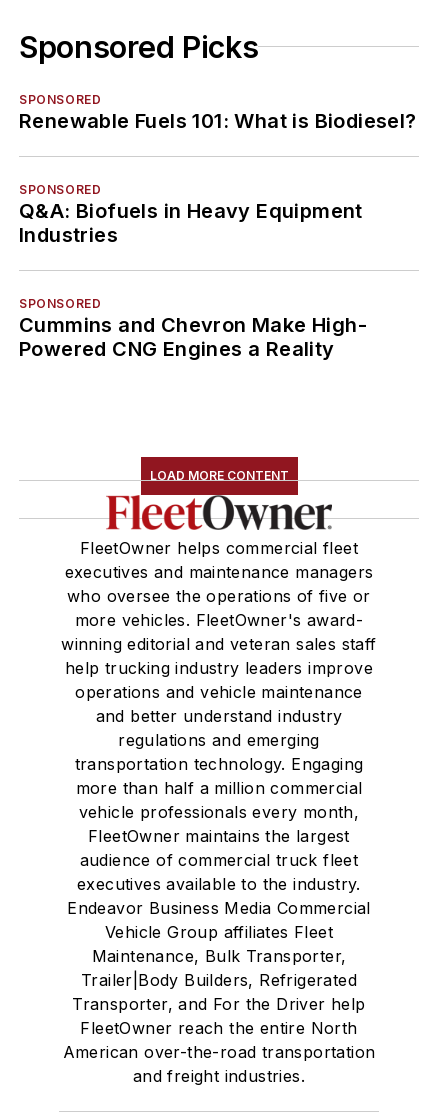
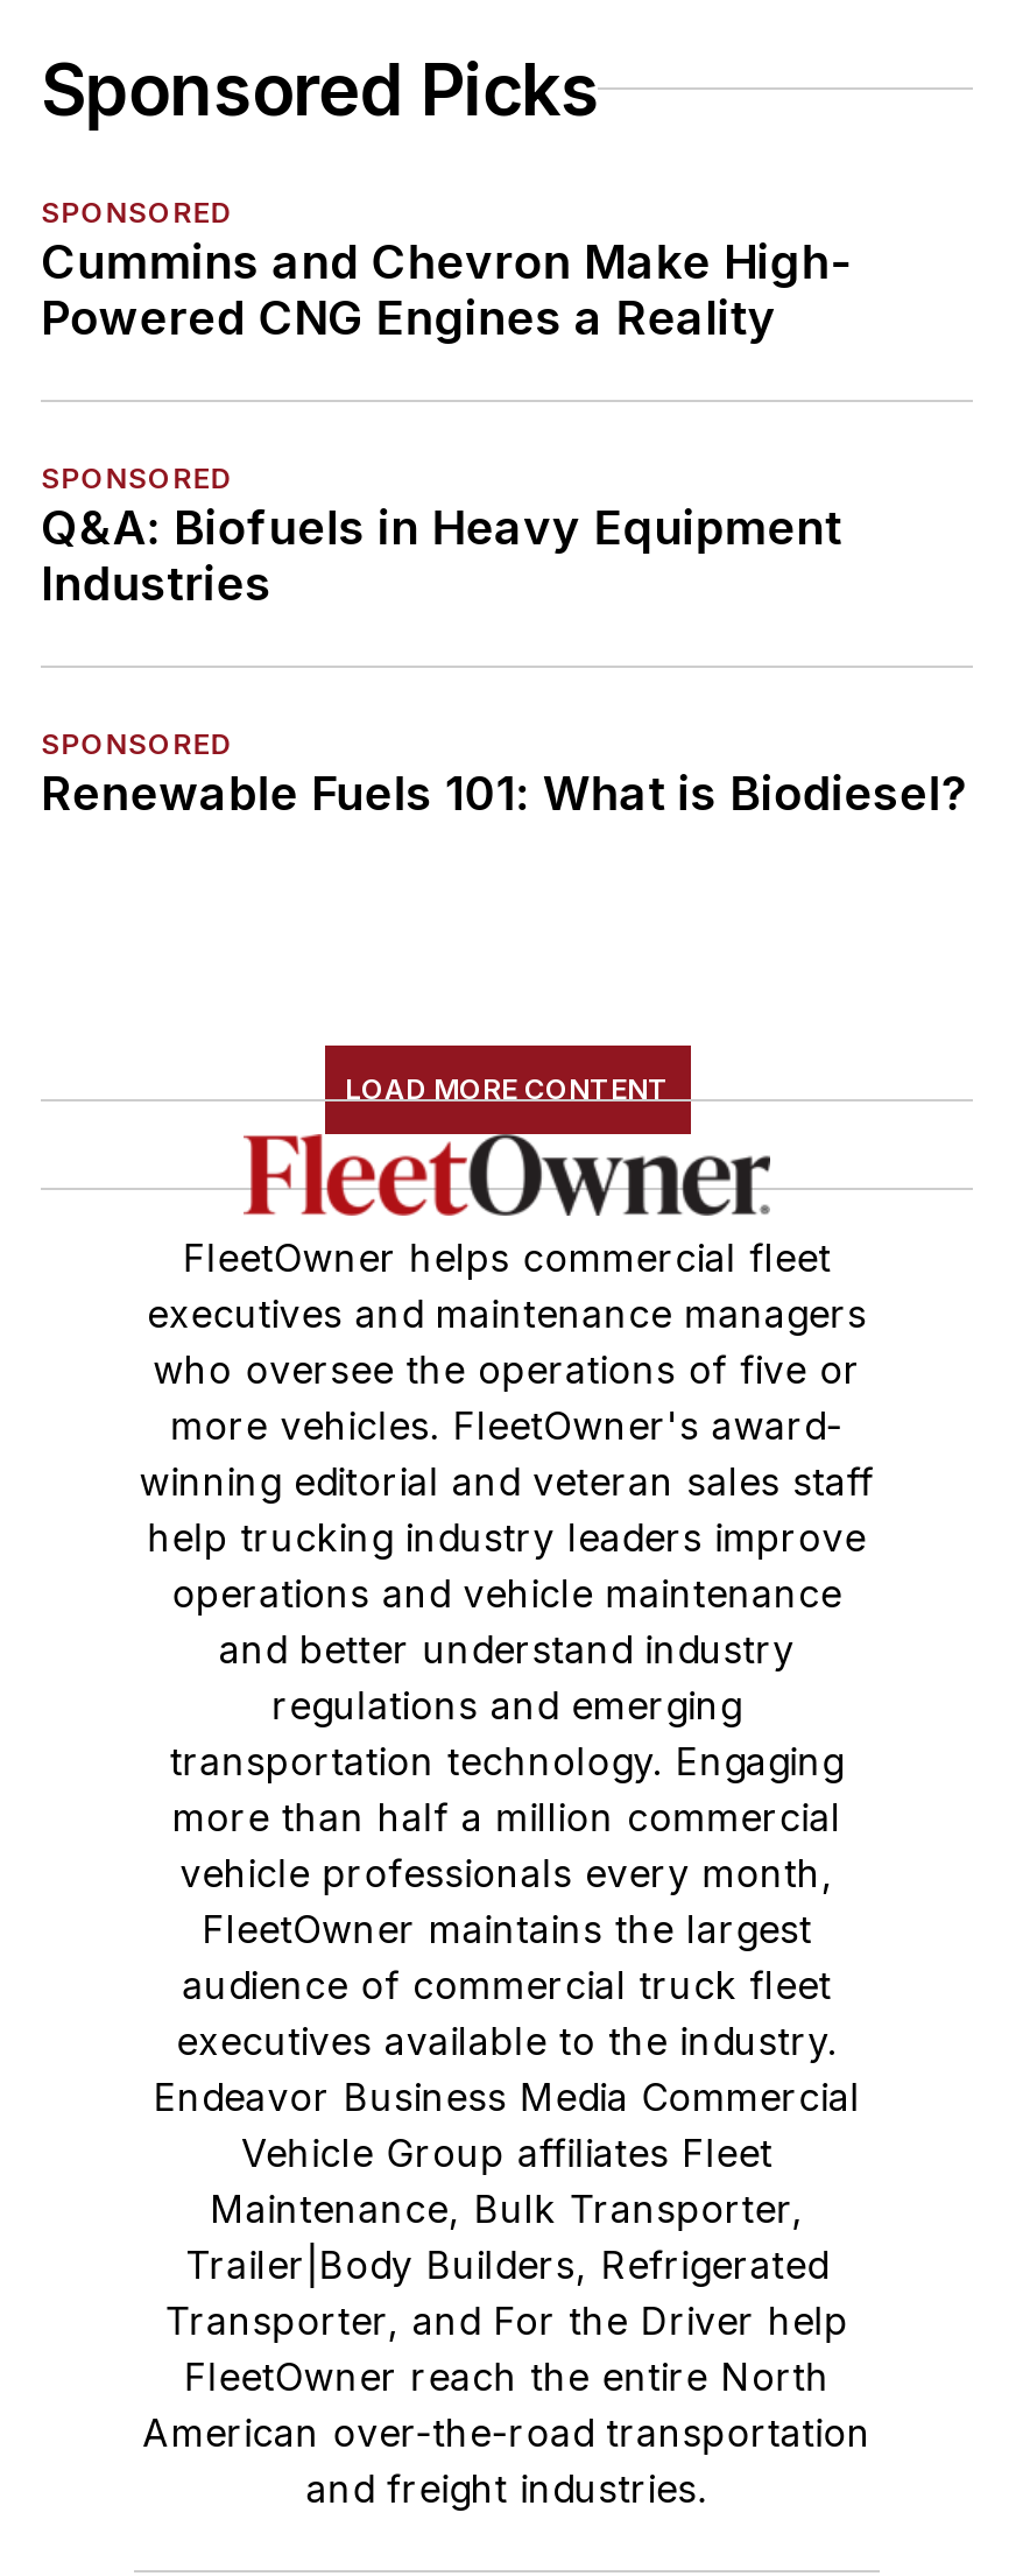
moved [19,109,417,133] -> [41,766,967,822]: Renewable Fuels 101: What is Biodiesel?
moved [19,182,363,311] -> [41,460,842,761]: SPONSORED | Q&A: Biofuels in Heavy Equipment | Industries | SPONSORED
moved [19,313,367,361] -> [41,234,852,346]: Cummins and Chevron Make High- | Powered CNG Engines a Reality

